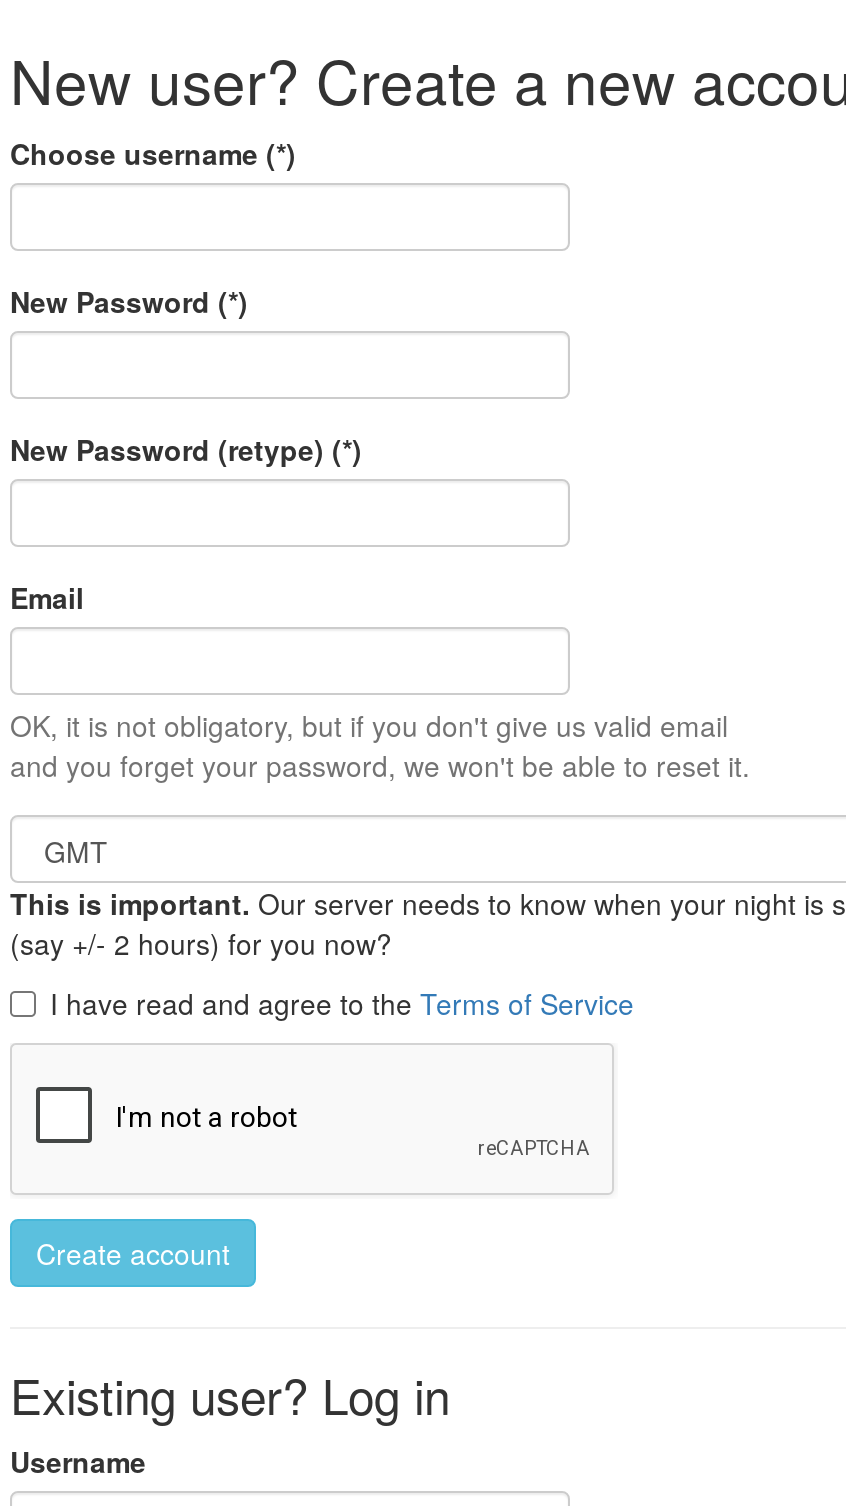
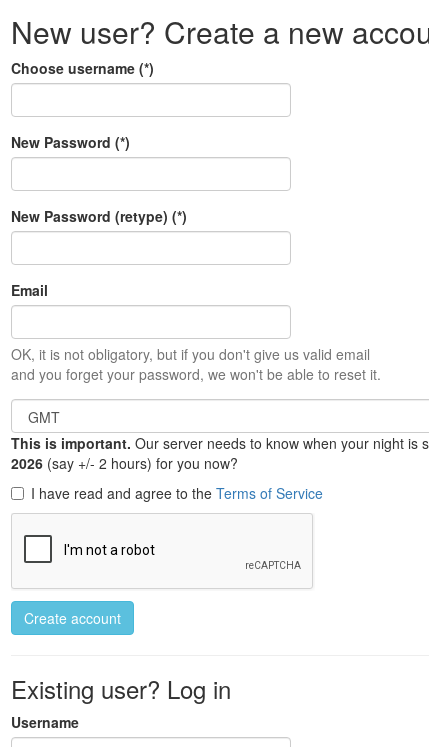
[10,923,392,963] (say +/- 2 hours) for you now? -> [11,453,238,473] 2026 (say +/- 2 hours) for you now?

